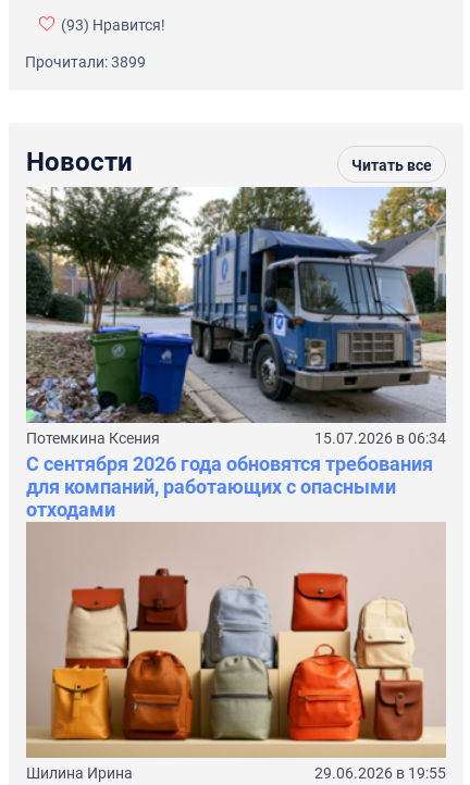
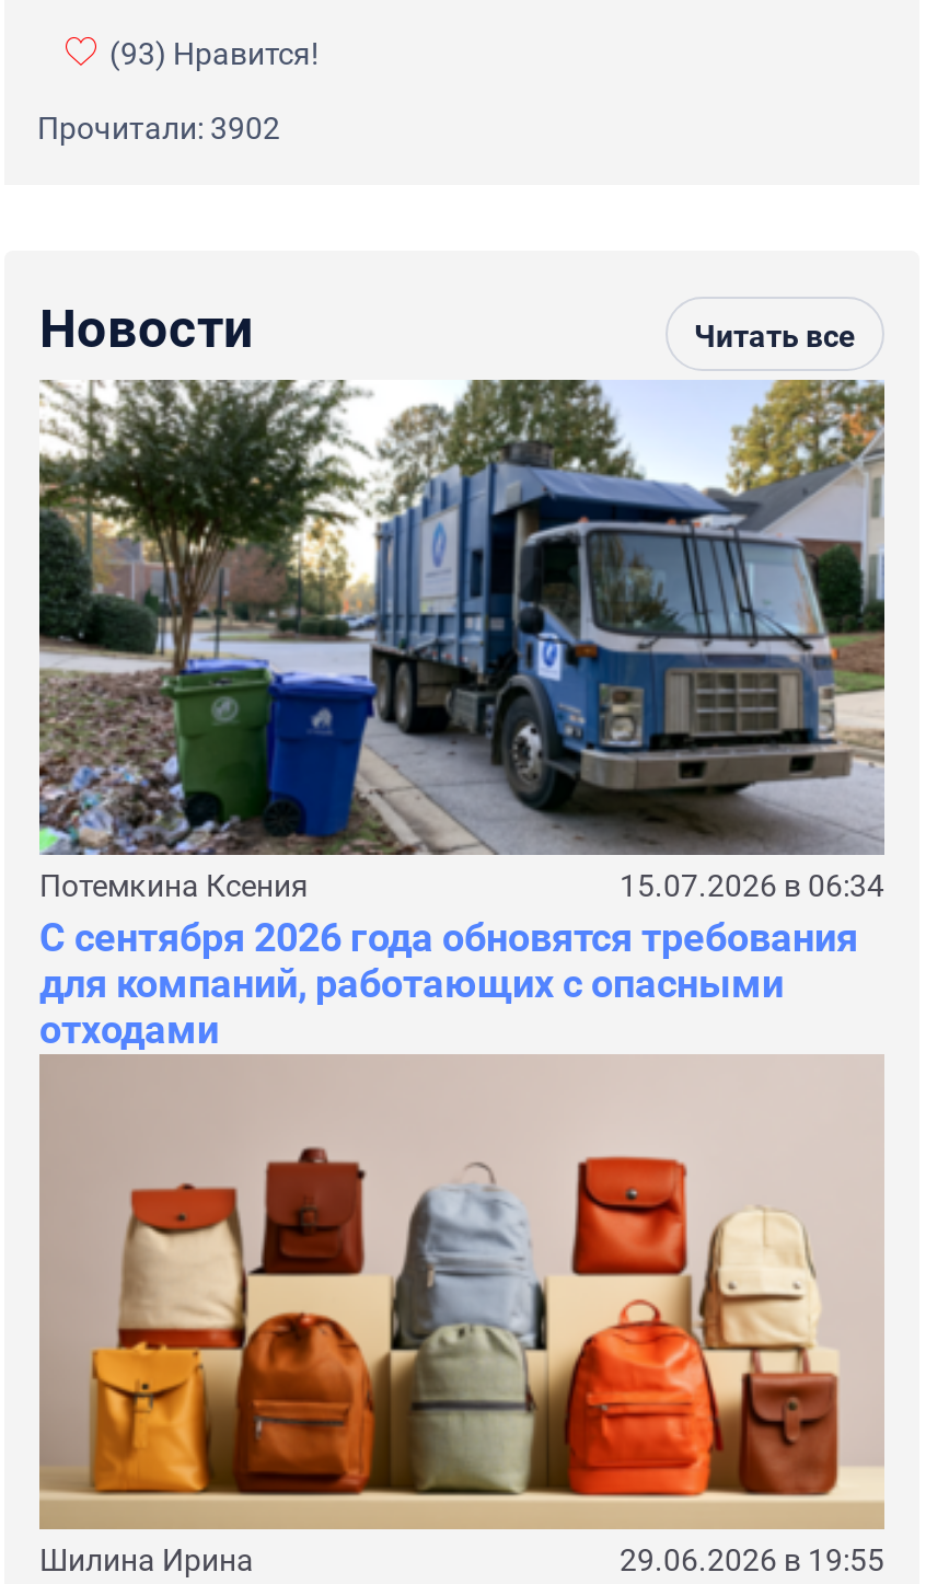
[25,53,146,71] Прочитали: 3899 -> [37,111,280,146] Прочитали: 3902

